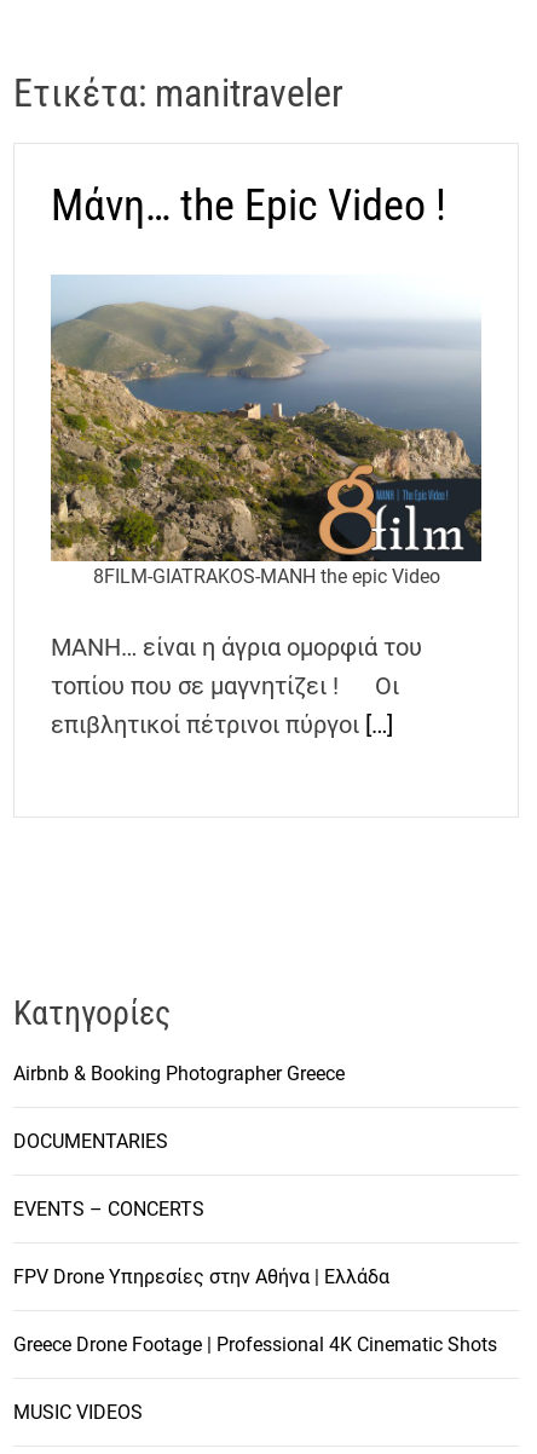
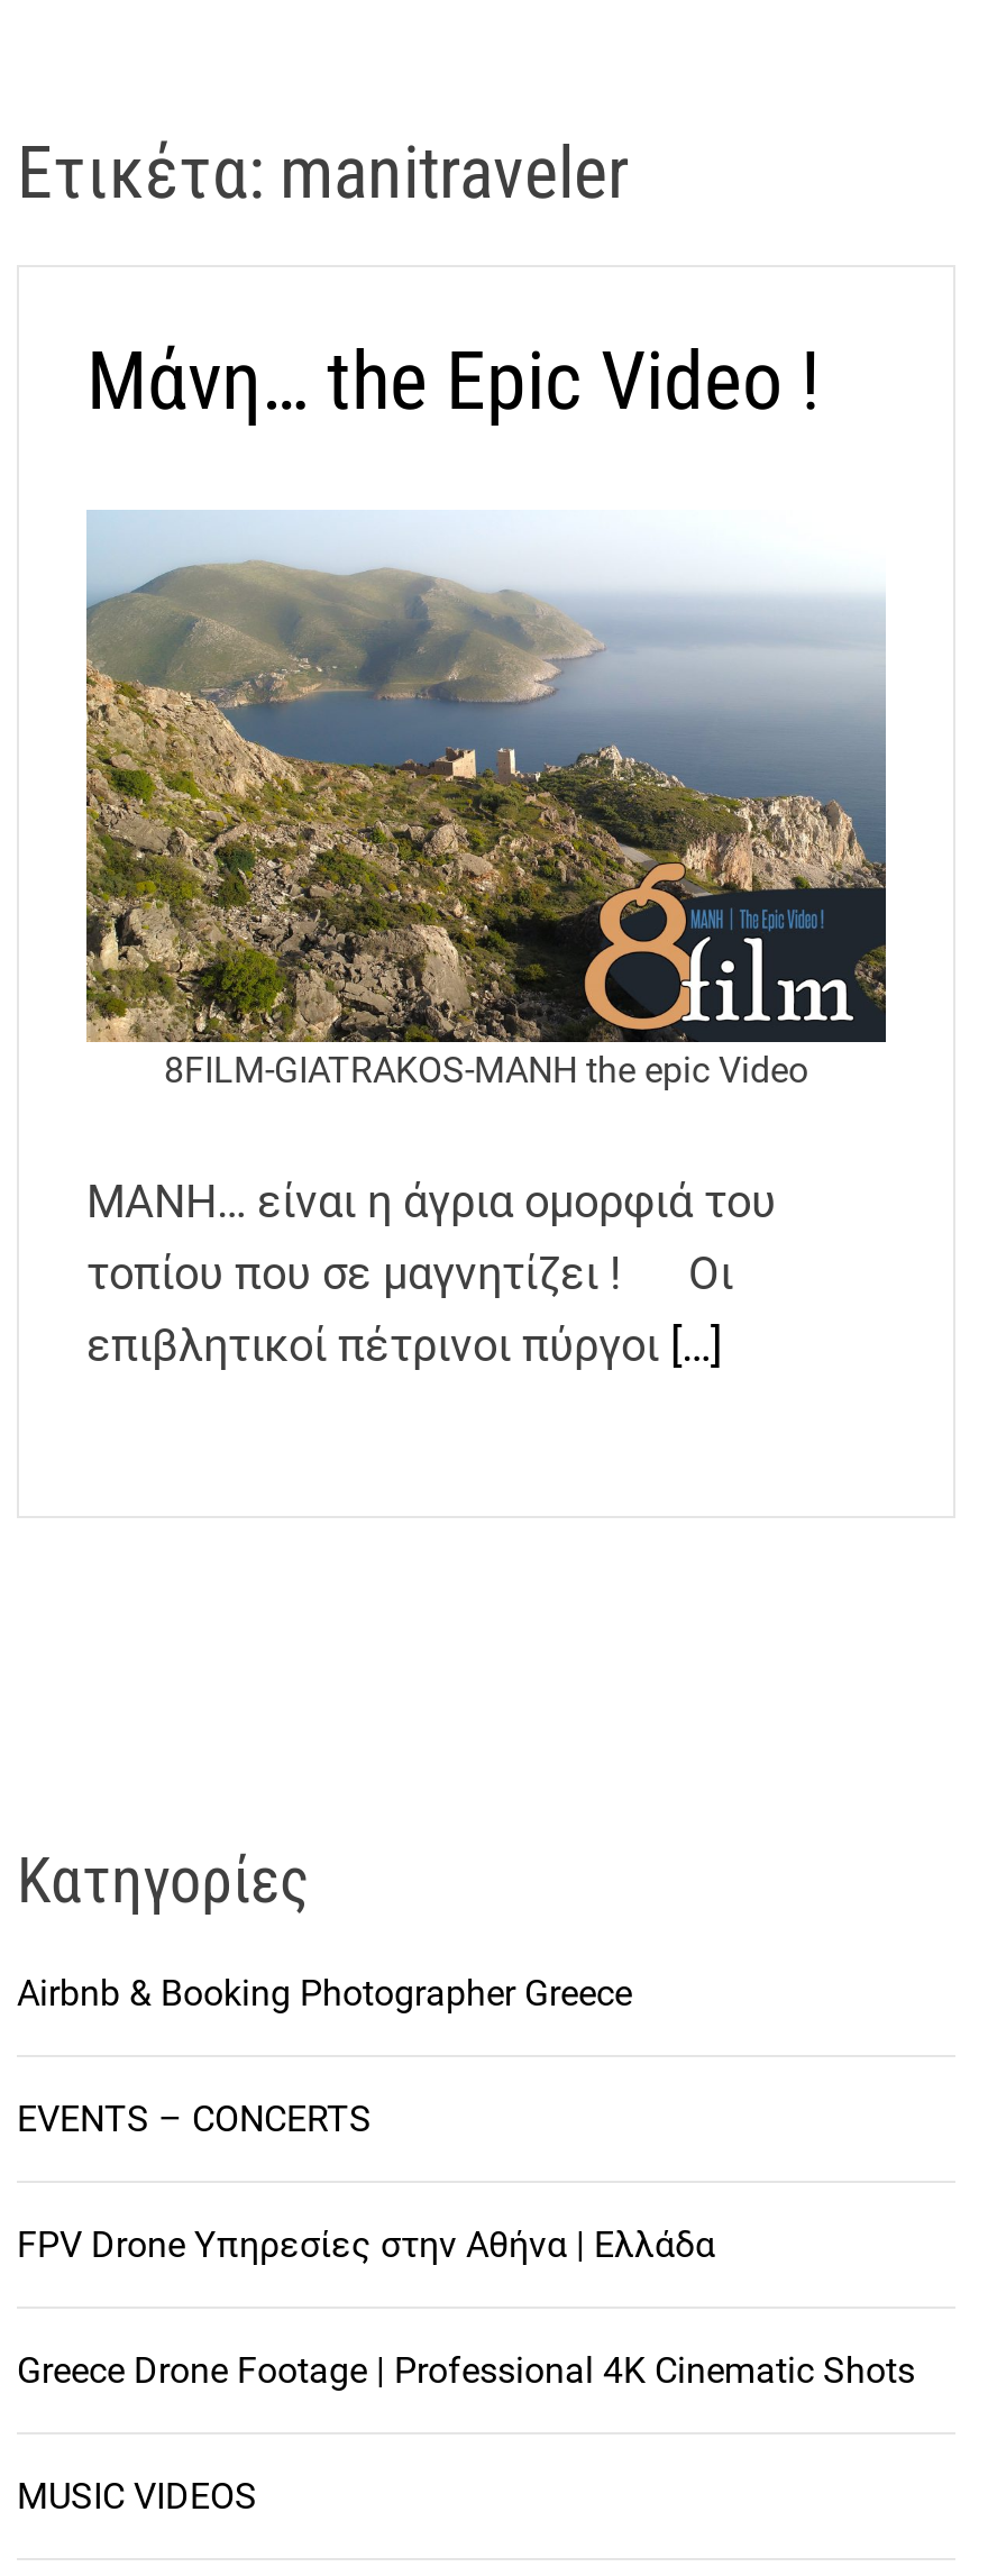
[13,1130,168,1153] DOCUMENTARIES -> none

